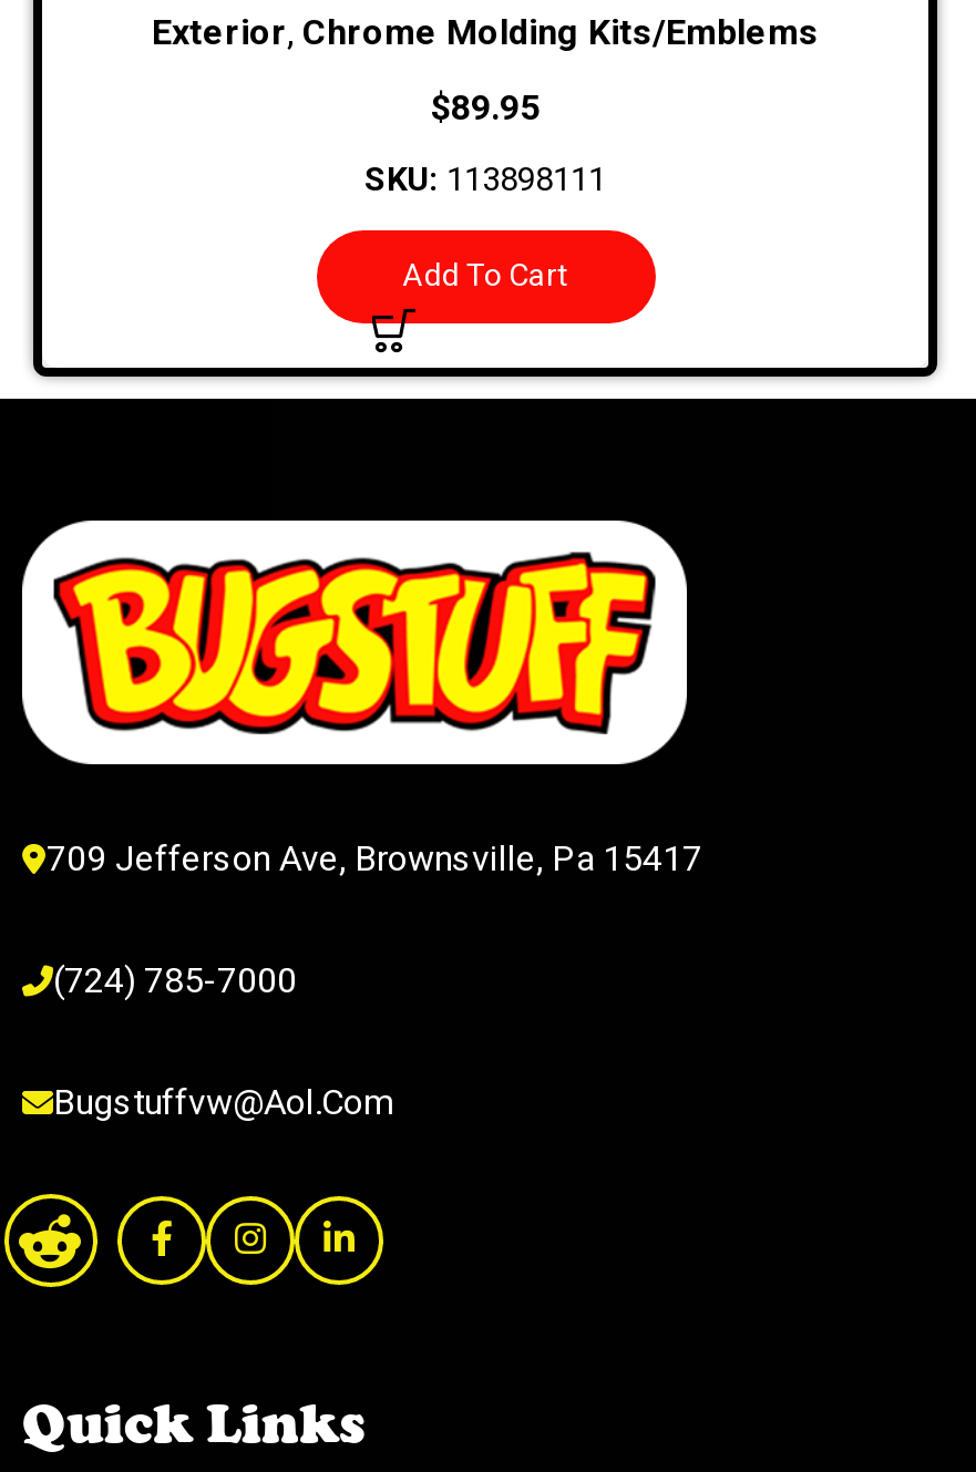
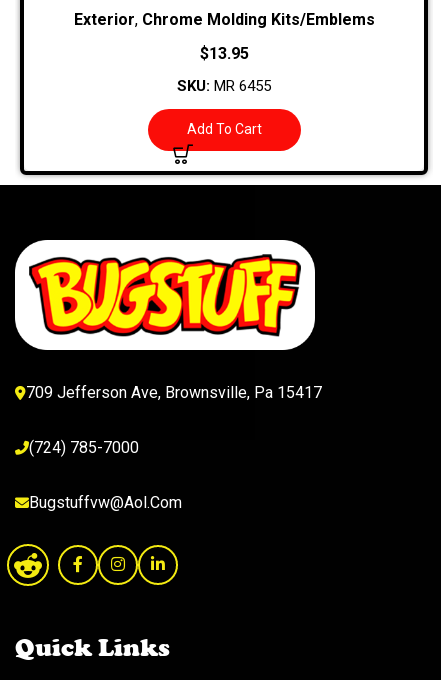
[431,86,540,128] $89.95 -> [199,44,248,63] $13.95
[364,160,606,200] SKU: 113898111 -> [177,77,271,95] SKU: MR 6455

